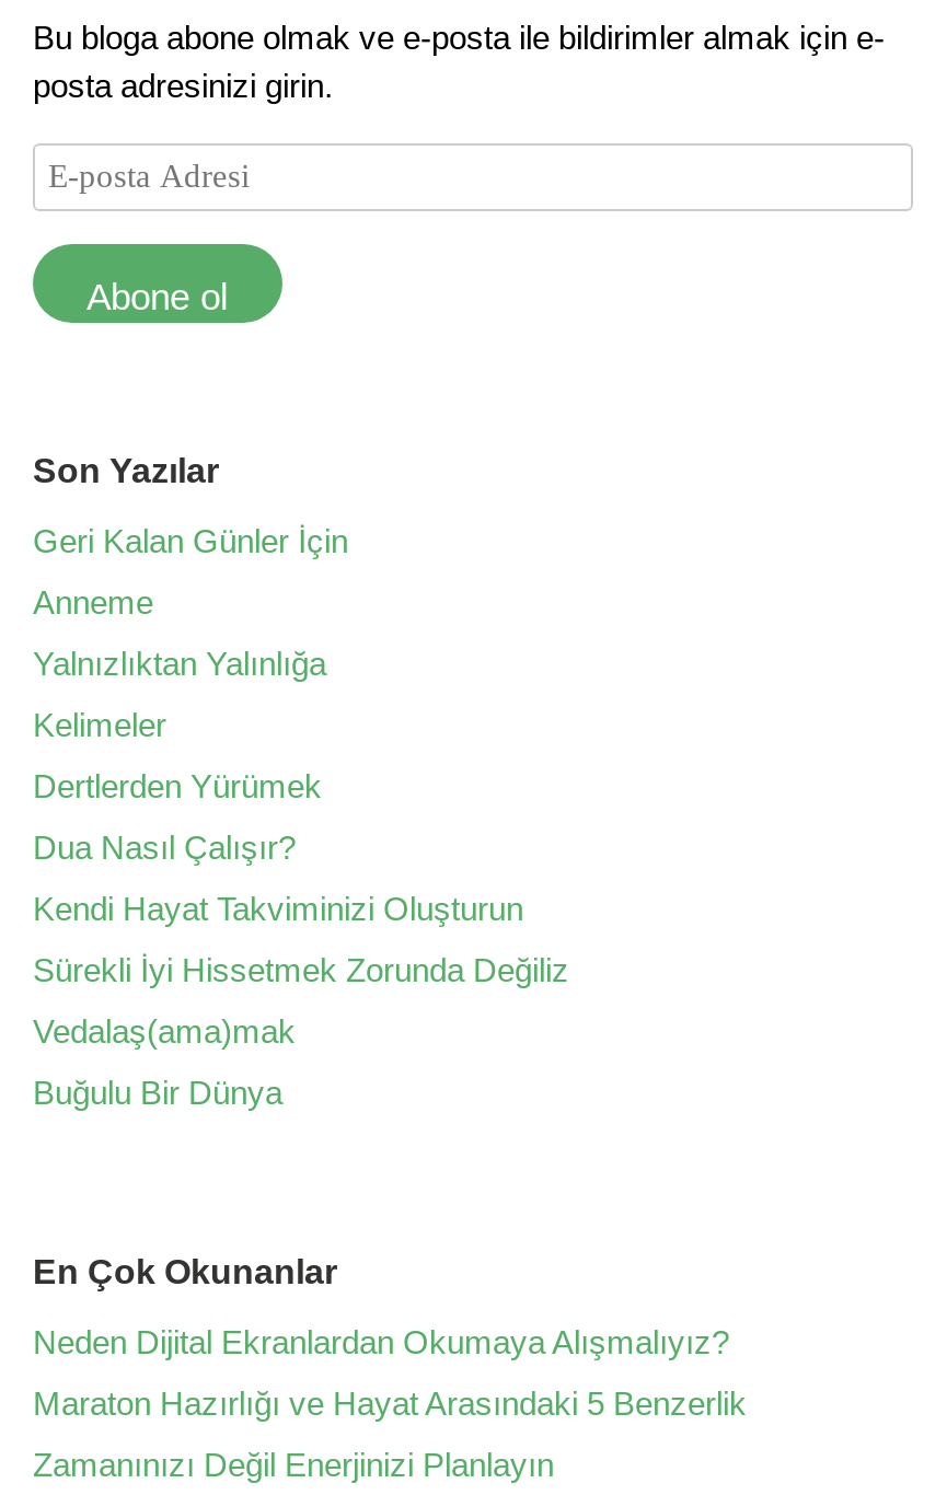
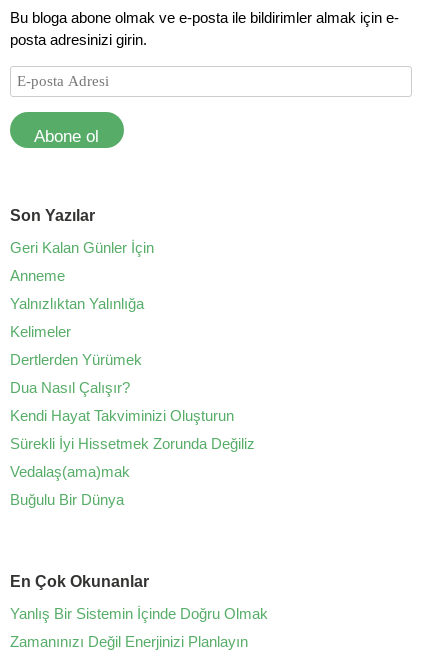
[33,1323,747,1422] Neden Dijital Ekranlardan Okumaya Alışmalıyız? | Maraton Hazırlığı ve Hayat Arasındaki 5 Benzerlik -> [10,605,268,622] Yanlış Bir Sistemin İçinde Doğru Olmak

